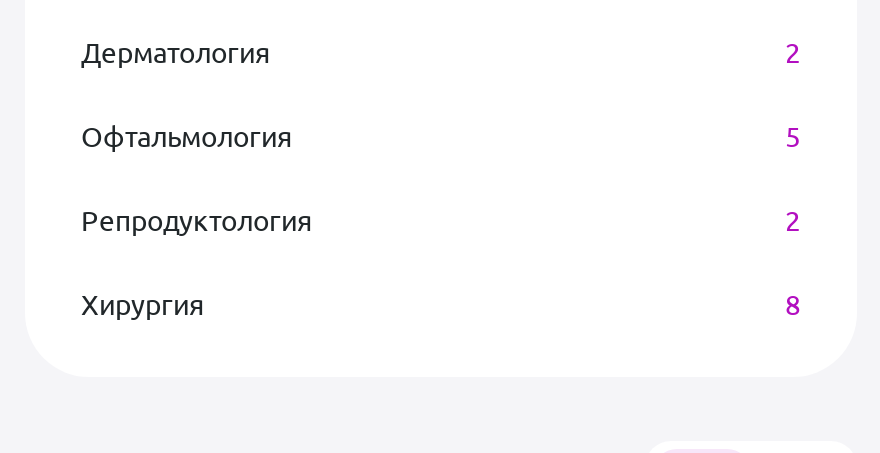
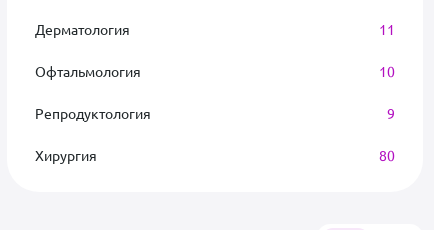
[785,33,801,69] 2 -> [379,20,395,38] 11
[785,117,801,153] 5 -> [379,62,395,80] 10
[785,201,801,237] 2 -> [387,104,395,122] 9
[785,285,801,321] 8 -> [379,146,395,164] 80

